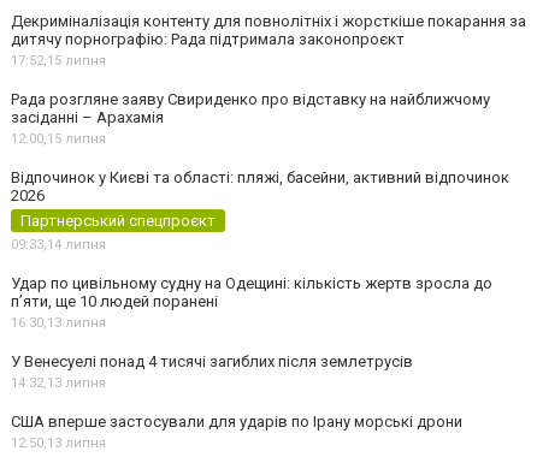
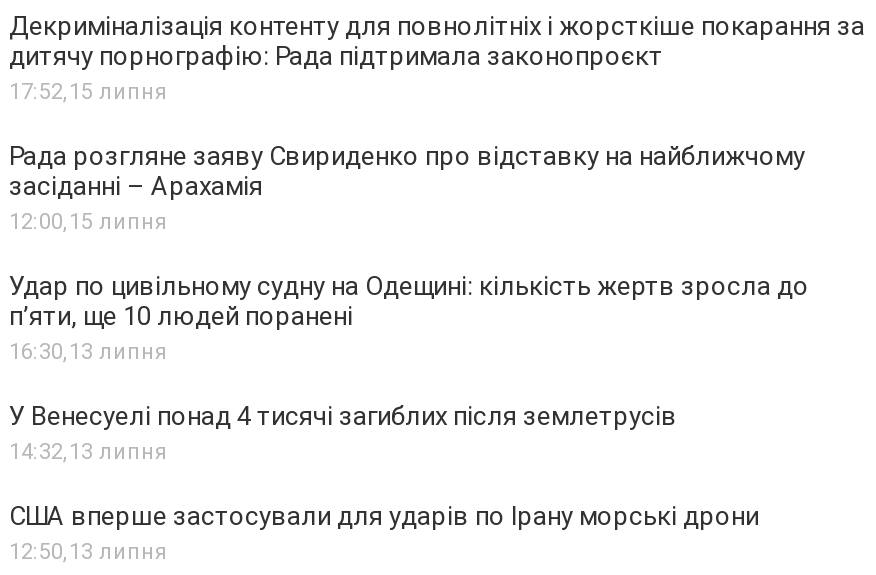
[11,168,509,252] Відпочинок у Києві та області: пляжі, басейни, активний відпочинок | 2026 | Партнерський спецпроєкт | 09:33,14 липня -> none

